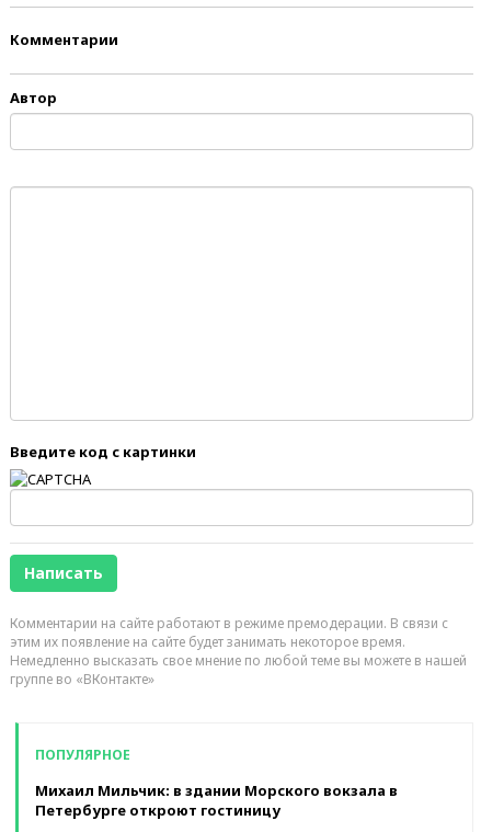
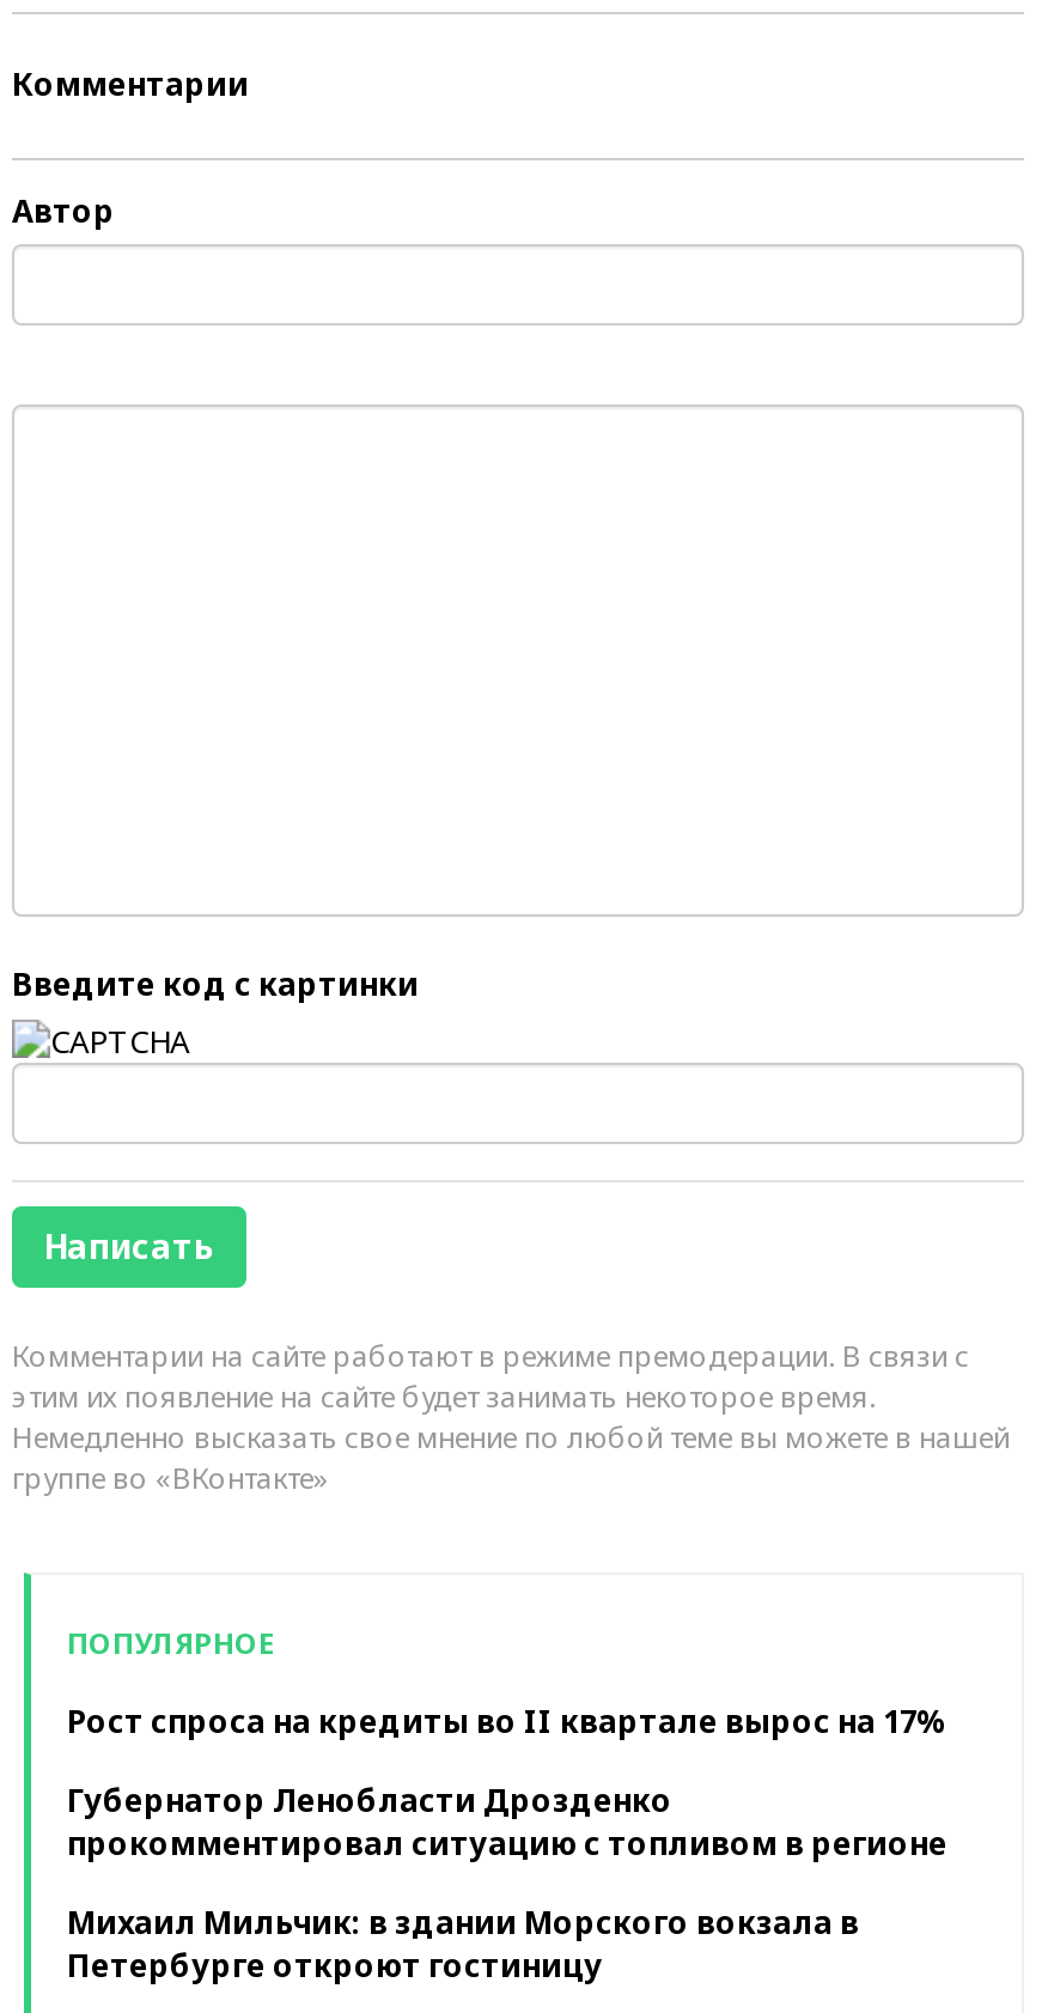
none -> [67,1700,948,1866] Рост спроса на кредиты во II квартале вырос на 17% | Губернатор Ленобласти Дрозденко | прокомментировал ситуацию с топливом в регионе

